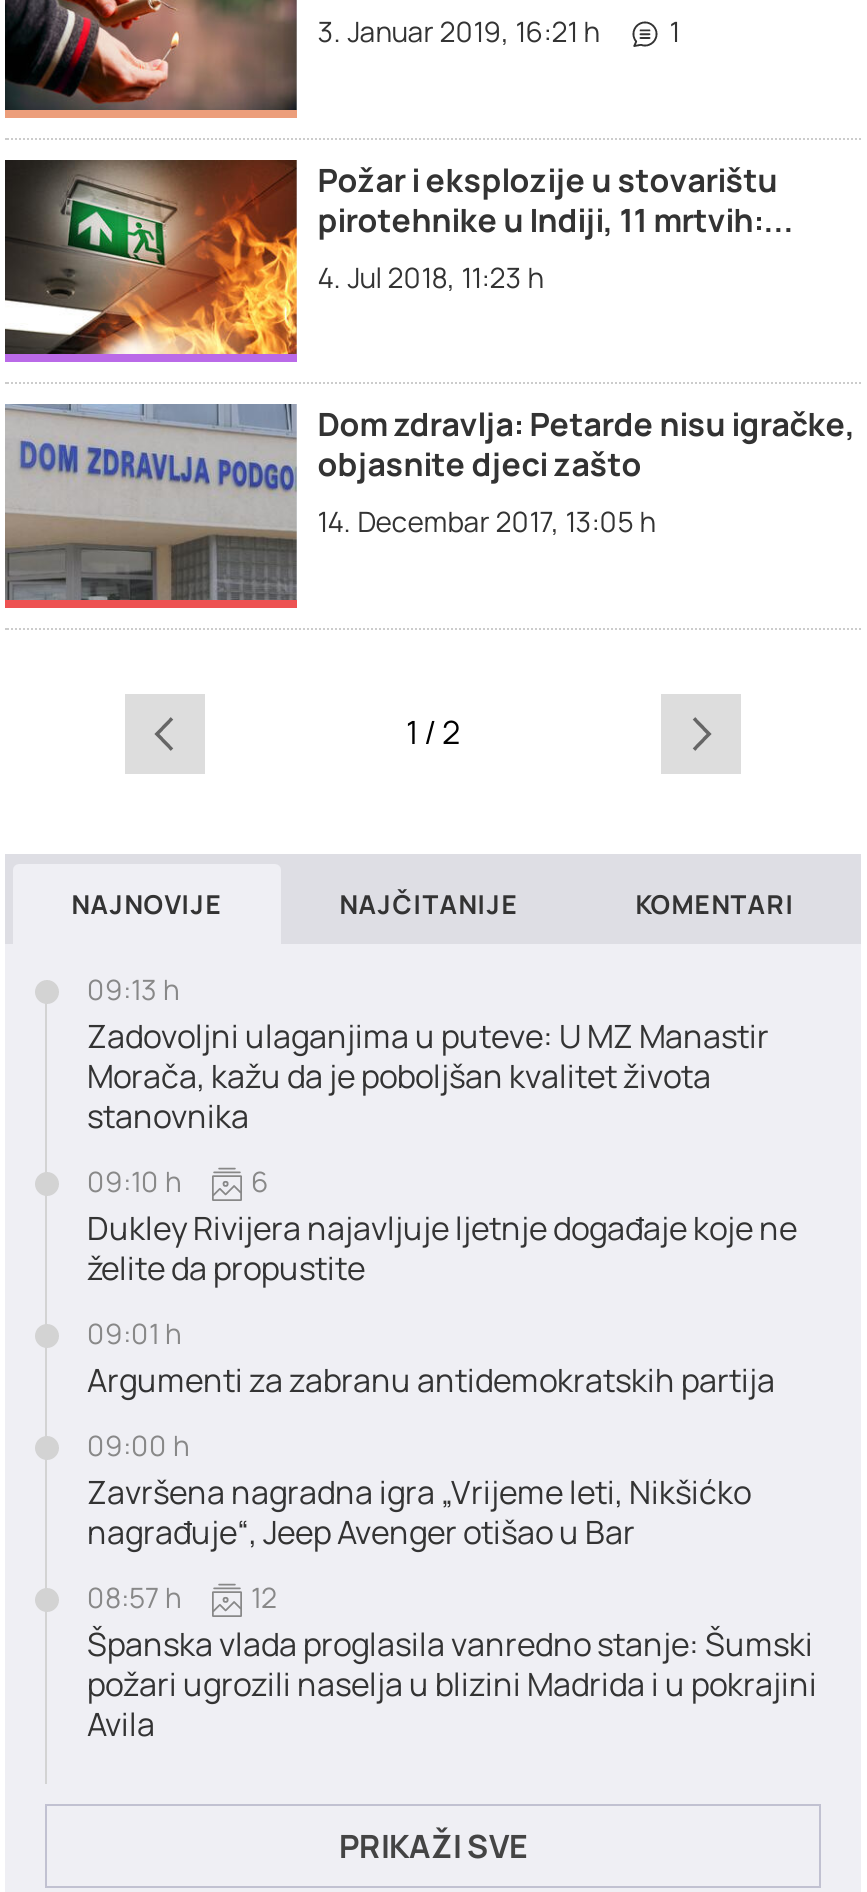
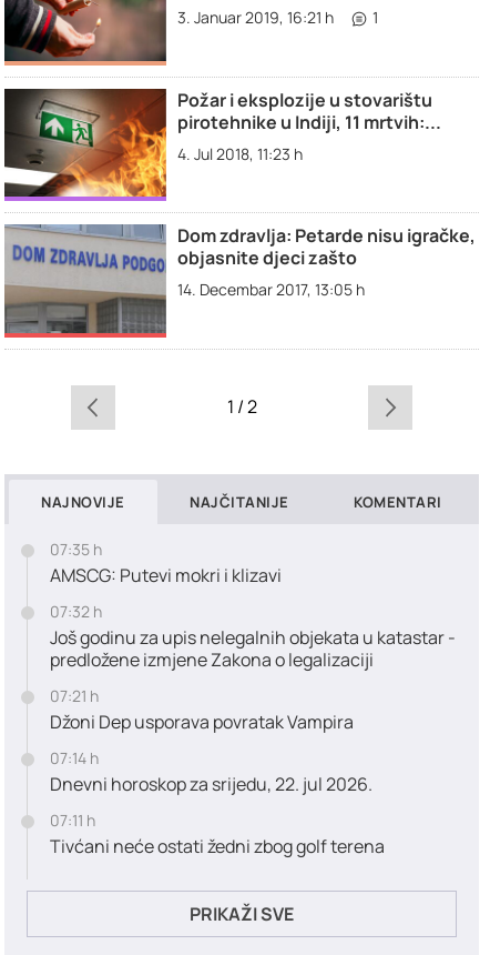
[87,969,179,1007] 09:13 h -> [50,538,102,559] 07:35 h
[87,1013,769,1137] Zadovoljni ulaganjima u puteve: U MZ Manastir | Morača, kažu da je poboljšan kvalitet života | stanovnika -> [50,563,282,587] AMSCG: Putevi mokri i klizavi
[87,1161,269,1199] 09:10 h | 6 -> [50,600,102,622] 07:32 h
[87,1205,797,1289] Dukley Rivijera najavljuje ljetnje događaje koje ne | želite da propustite -> [50,625,456,671] Još godinu za upis nelegalnih objekata u katastar - | predložene izmjene Zakona o legalizaciji
[87,1313,181,1351] 09:01 h -> [50,685,99,706] 07:21 h
[87,1357,775,1401] Argumenti za zabranu antidemokratskih partija -> [50,709,354,734] Džoni Dep usporava povratak Vampira
[87,1425,189,1463] 09:00 h -> [50,747,99,768] 07:14 h
[87,1469,751,1553] Završena nagradna igra „Vrijeme leti, Nikšićko | nagrađuje“, Jeep Avenger otišao u Bar -> [50,771,372,796] Dnevni horoskop za srijedu, 22. jul 2026.
[87,1577,277,1615] 08:57 h | 12 -> [50,809,95,830] 07:11 h
[87,1621,817,1745] Španska vlada proglasila vanredno stanje: Šumski | požari ugrozili naselja u blizini Madrida i u pokrajini | Avila -> [50,834,385,858] Tivćani neće ostati žedni zbog golf terena

